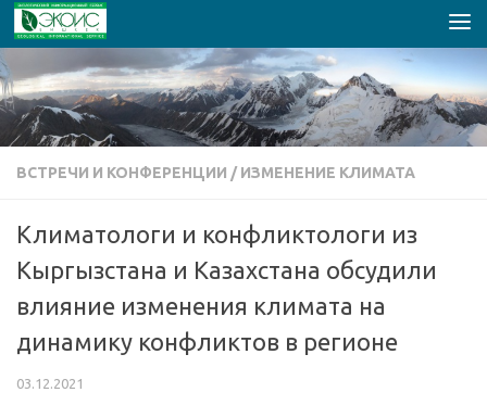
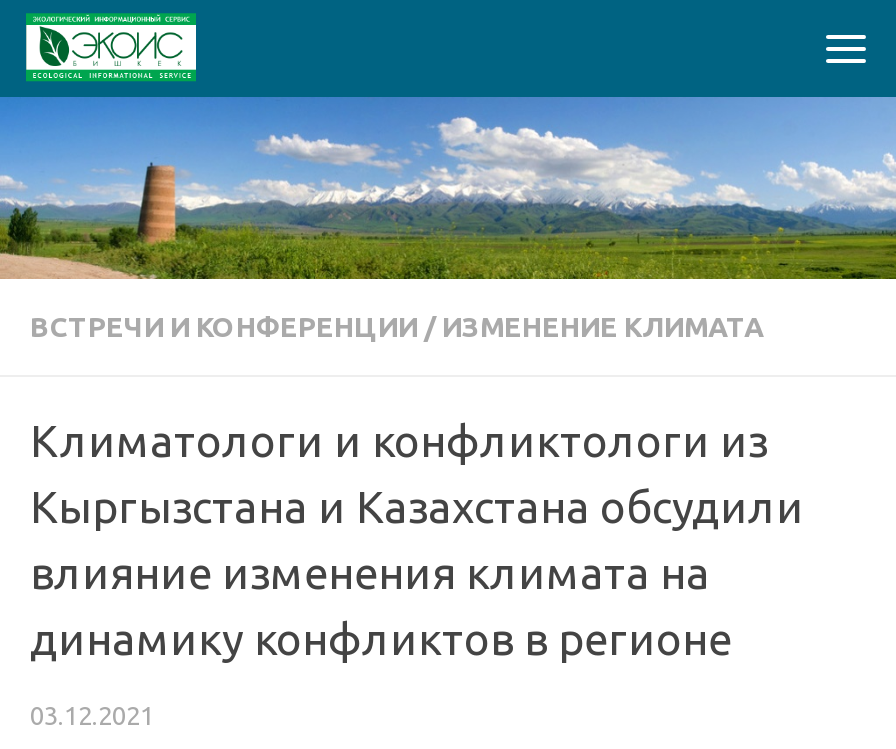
[3,47,484,148] [image] -> [6,97,890,281] [image]

